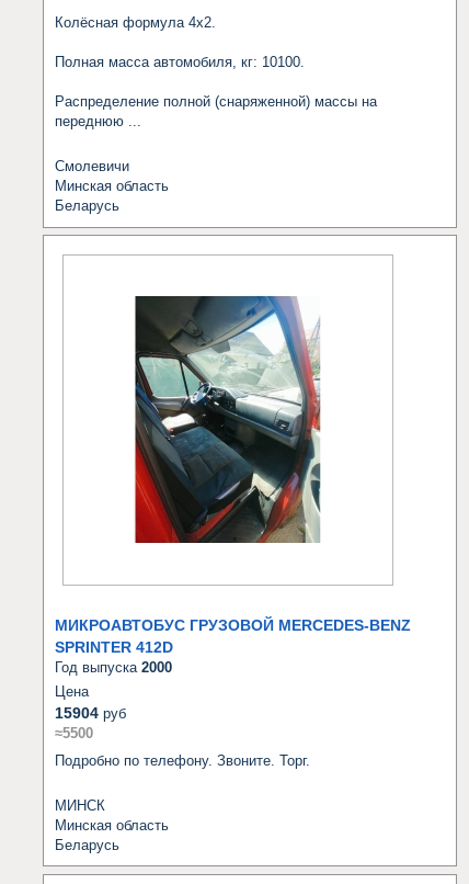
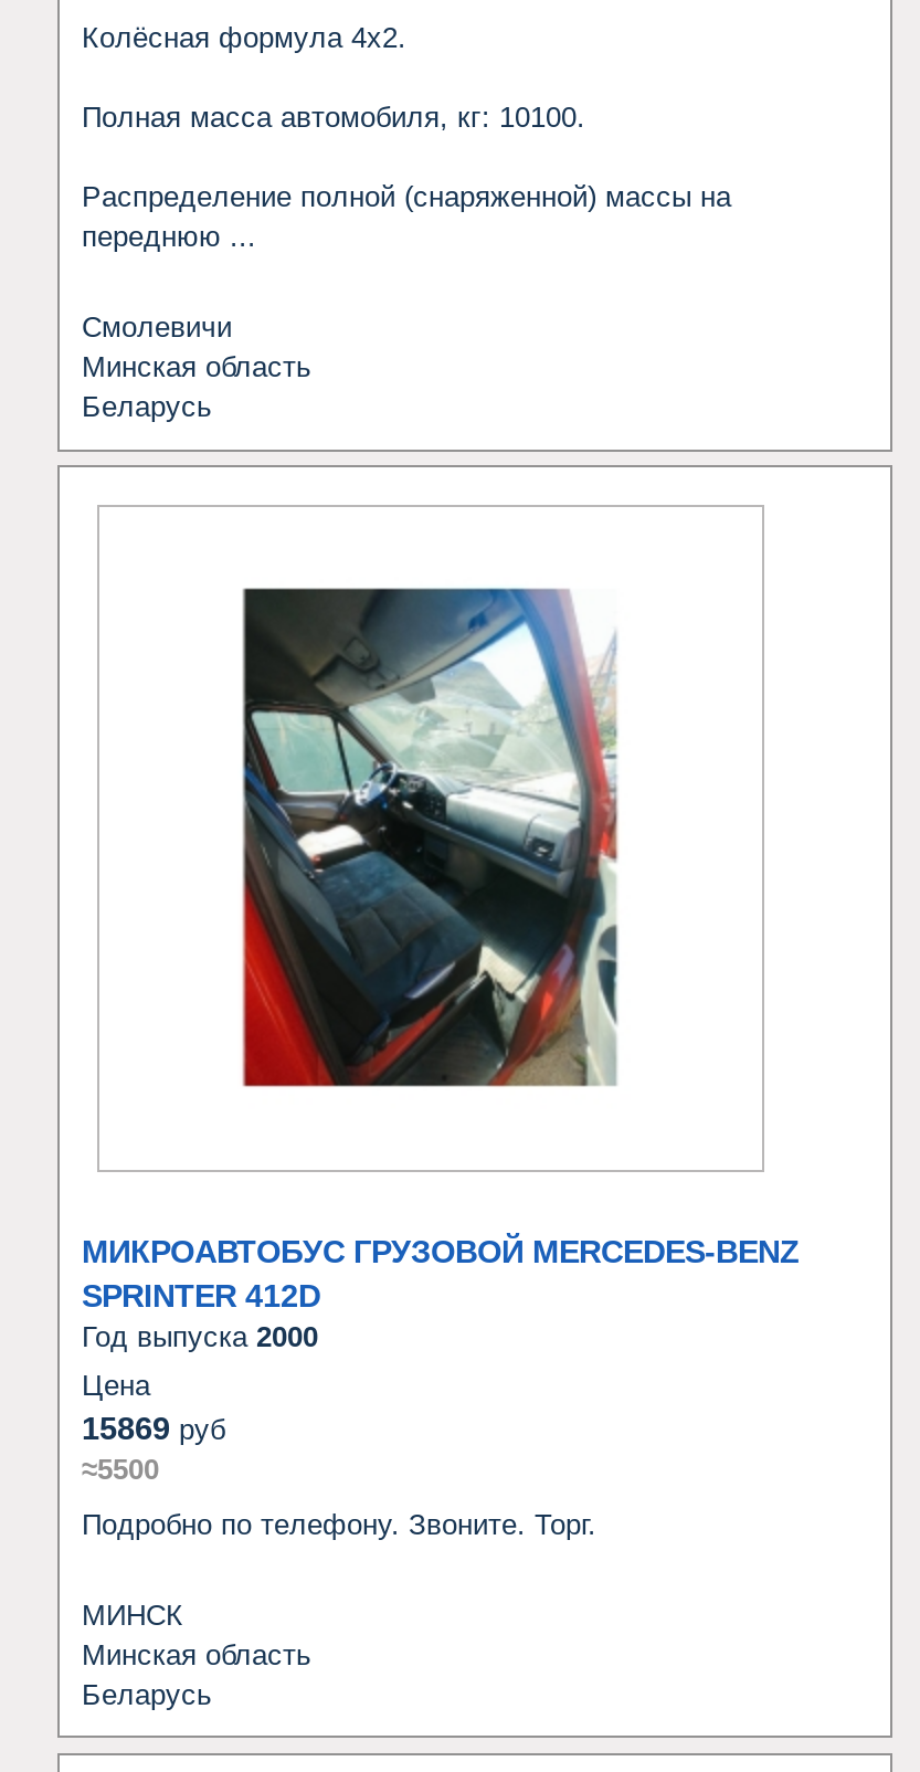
[55,704,126,722] 15904 руб -> [82,1411,225,1446] 15869 руб

